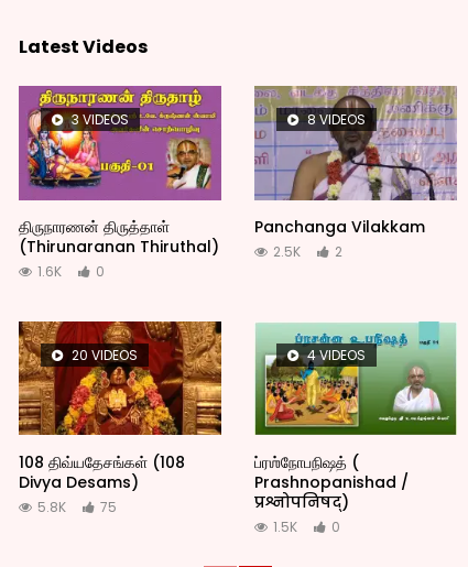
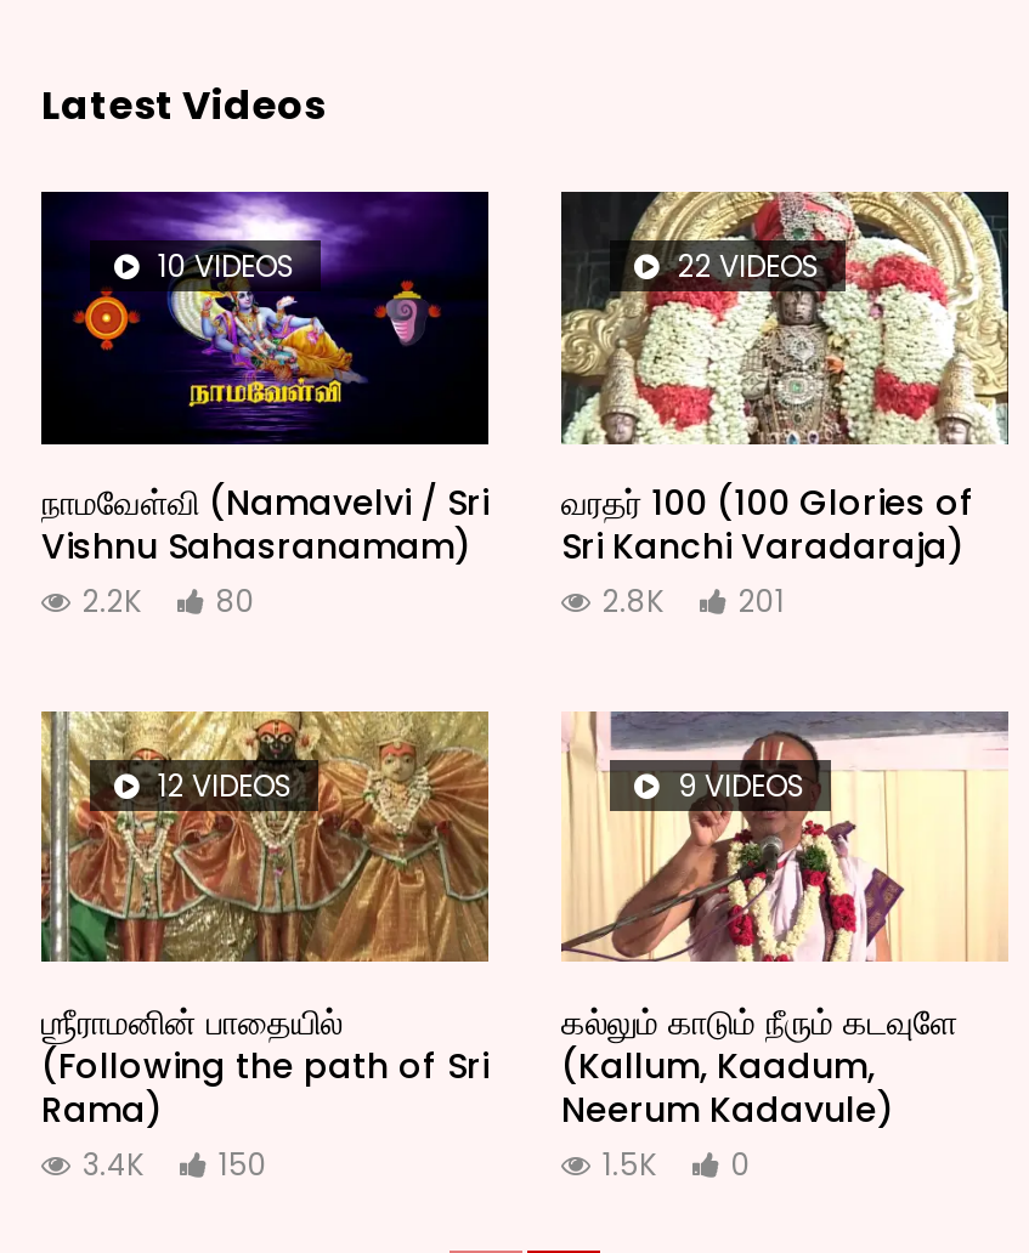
[18,85,222,201] [image] | 3 VIDEOS -> [39,189,491,447] [image] | 10 VIDEOS
[254,85,457,201] [image] | 8 VIDEOS -> [559,189,1011,444] [image] | 22 VIDEOS
[19,216,219,281] திருநாரணன் திருத்தாள் | (Thirunaranan Thiruthal) | 1.6K | 0 -> [41,479,488,622] நாமவேள்வி (Namavelvi / Sri | Vishnu Sahasranamam) | 2.2K | 80
[254,216,425,261] Panchanga Vilakkam | 2.5K | 2 -> [561,479,974,622] வரதர் 100 (100 Glories of | Sri Kanchi Varadaraja) | 2.8K | 201
[18,320,222,436] [image] | 20 VIDEOS -> [39,709,491,964] [image] | 12 VIDEOS
[254,321,457,436] [image] | 4 VIDEOS -> [559,709,1011,964] [image] | 9 VIDEOS
[19,451,185,516] 108 திவ்யதேசங்கள் (108 | Divya Desams) | 5.8K | 75 -> [41,998,488,1185] ஶ்ரீராமனின் பாதையில் | (Following the path of Sri | Rama) | 3.4K | 150
[254,451,409,513] ப்ரஶ்நோபநிஷத் ( | Prashnopanishad / | प्रश्नोपनिषद्) -> [561,998,957,1134] கல்லும் காடும் நீரும் கடவுளே | (Kallum, Kaadum, | Neerum Kadavule)

